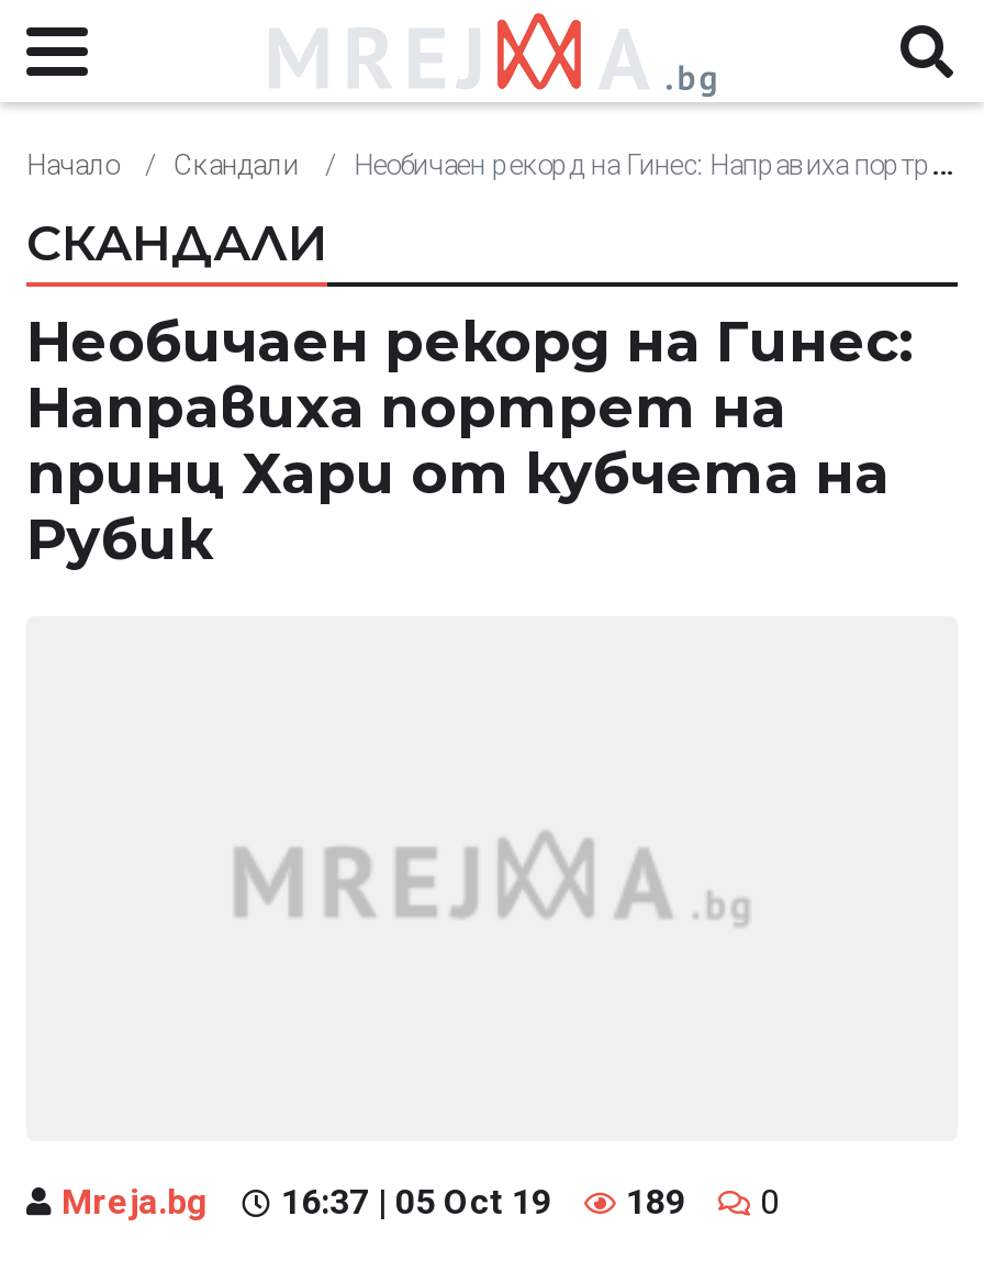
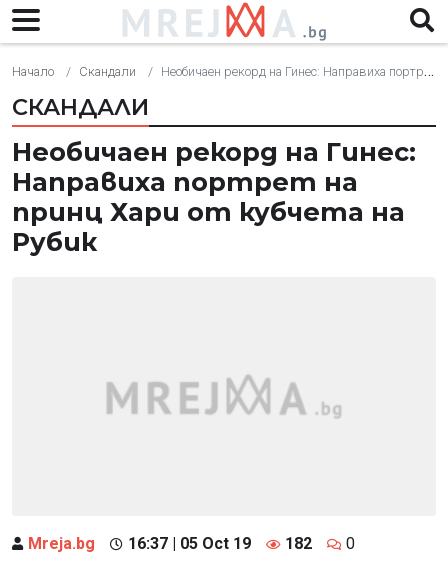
[626,1180,685,1221] 189 -> [285,533,312,552] 182

